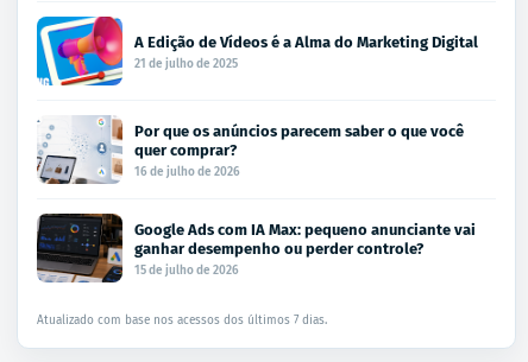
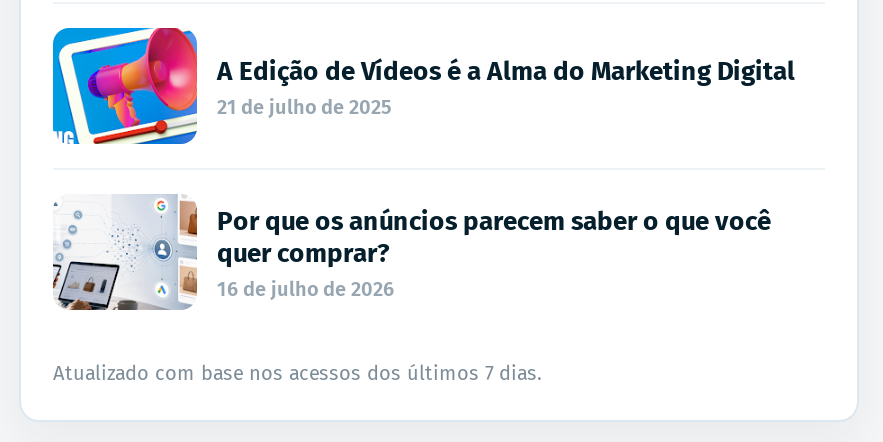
[36,212,476,284] [image] | Google Ads com IA Max: pequeno anunciante vai | ganhar desempenho ou perder controle? | 15 de julho de 2026 -> none

